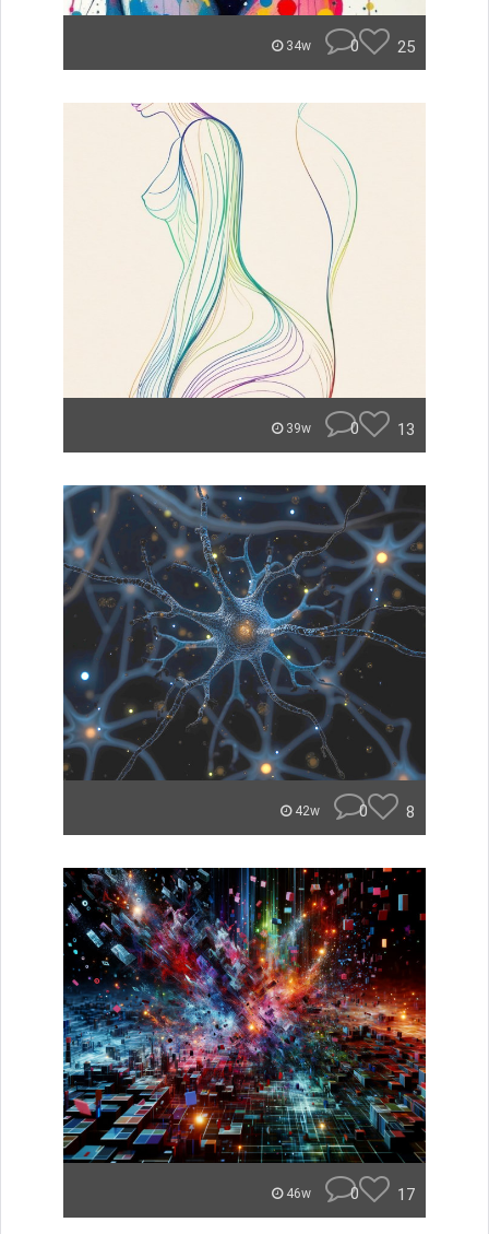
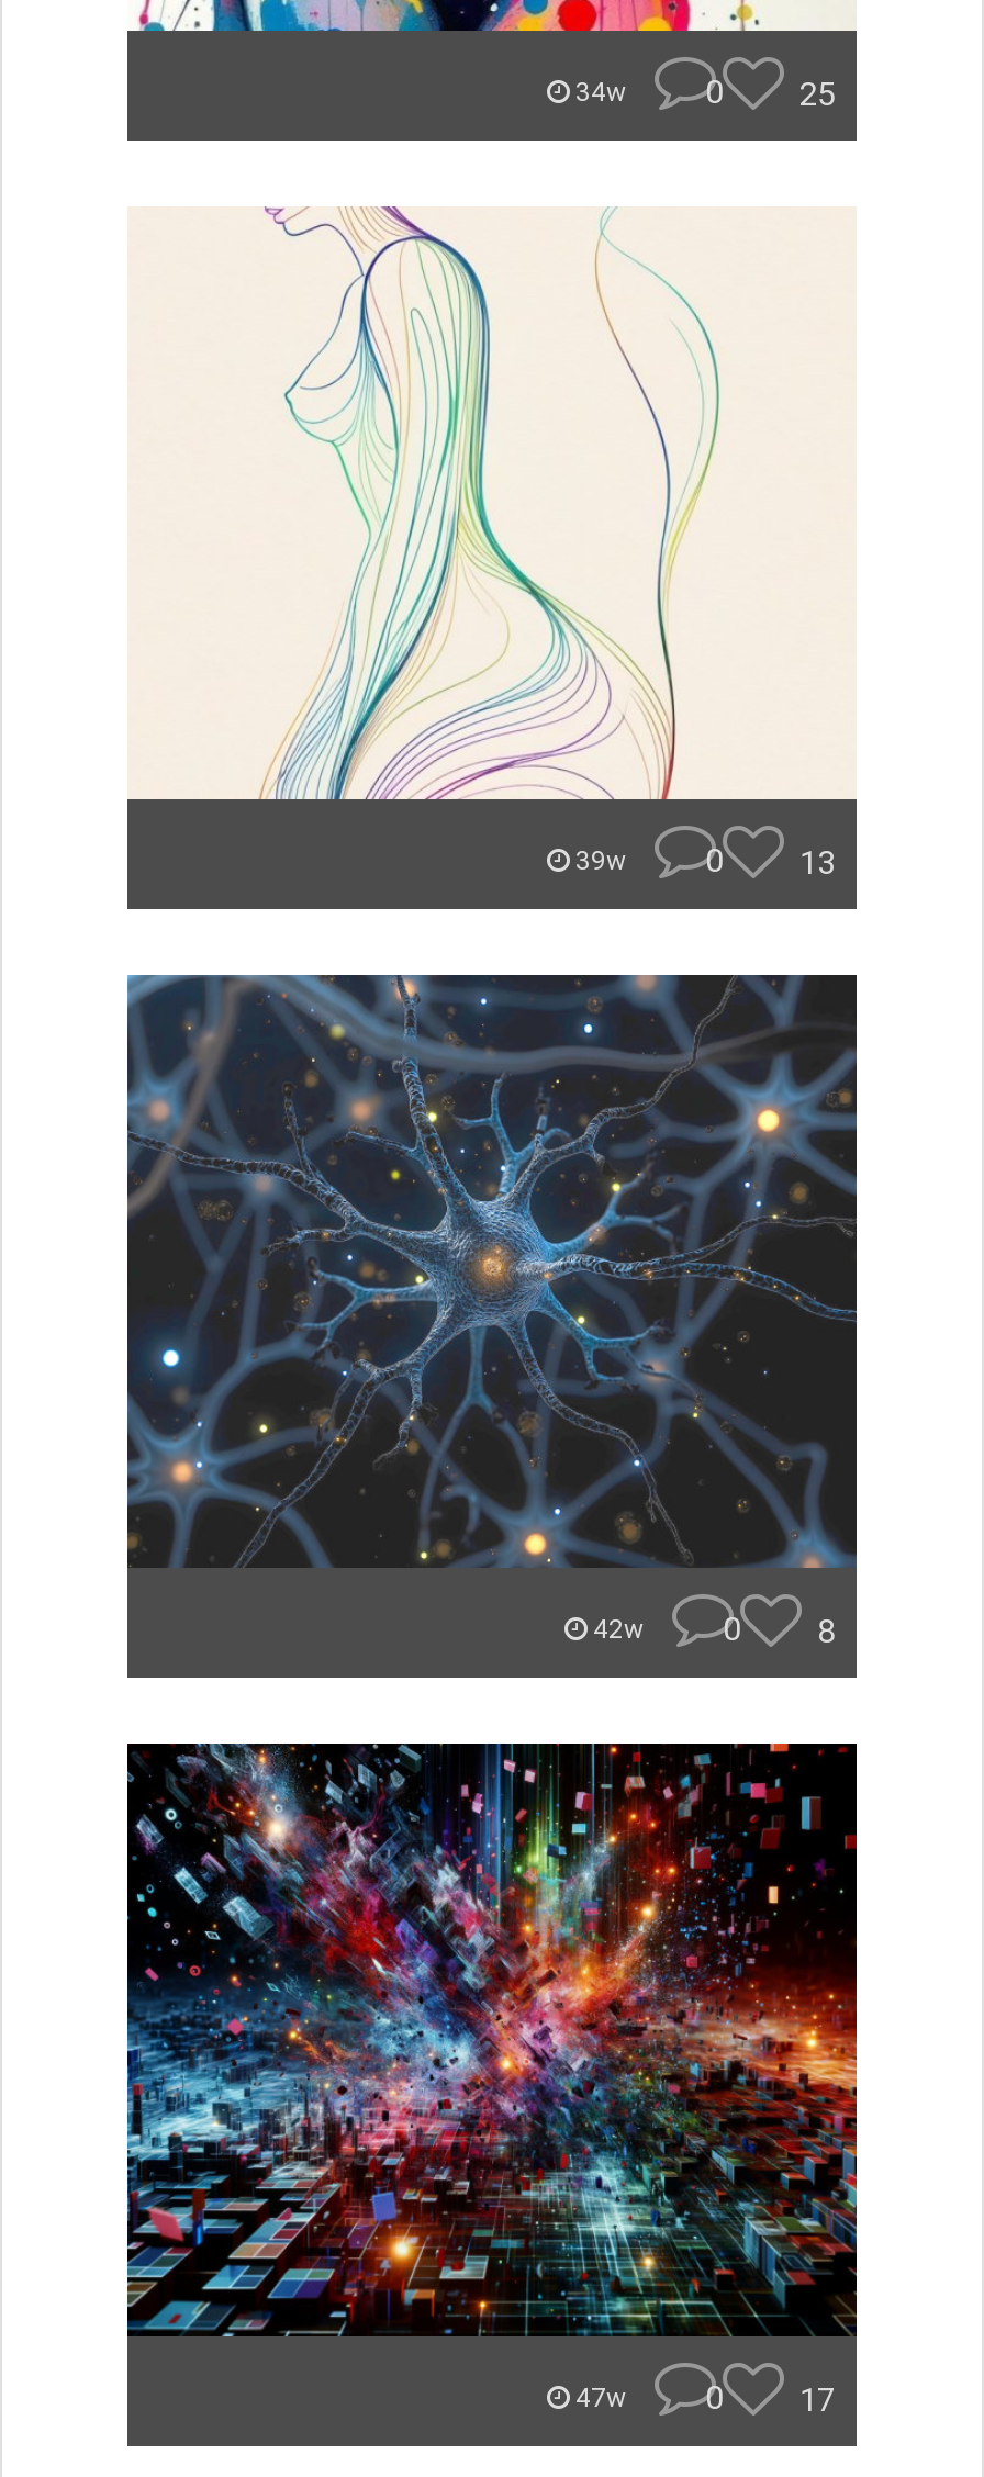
[283,1186,314,1201] 46w -> [569,2383,633,2413] 47w

